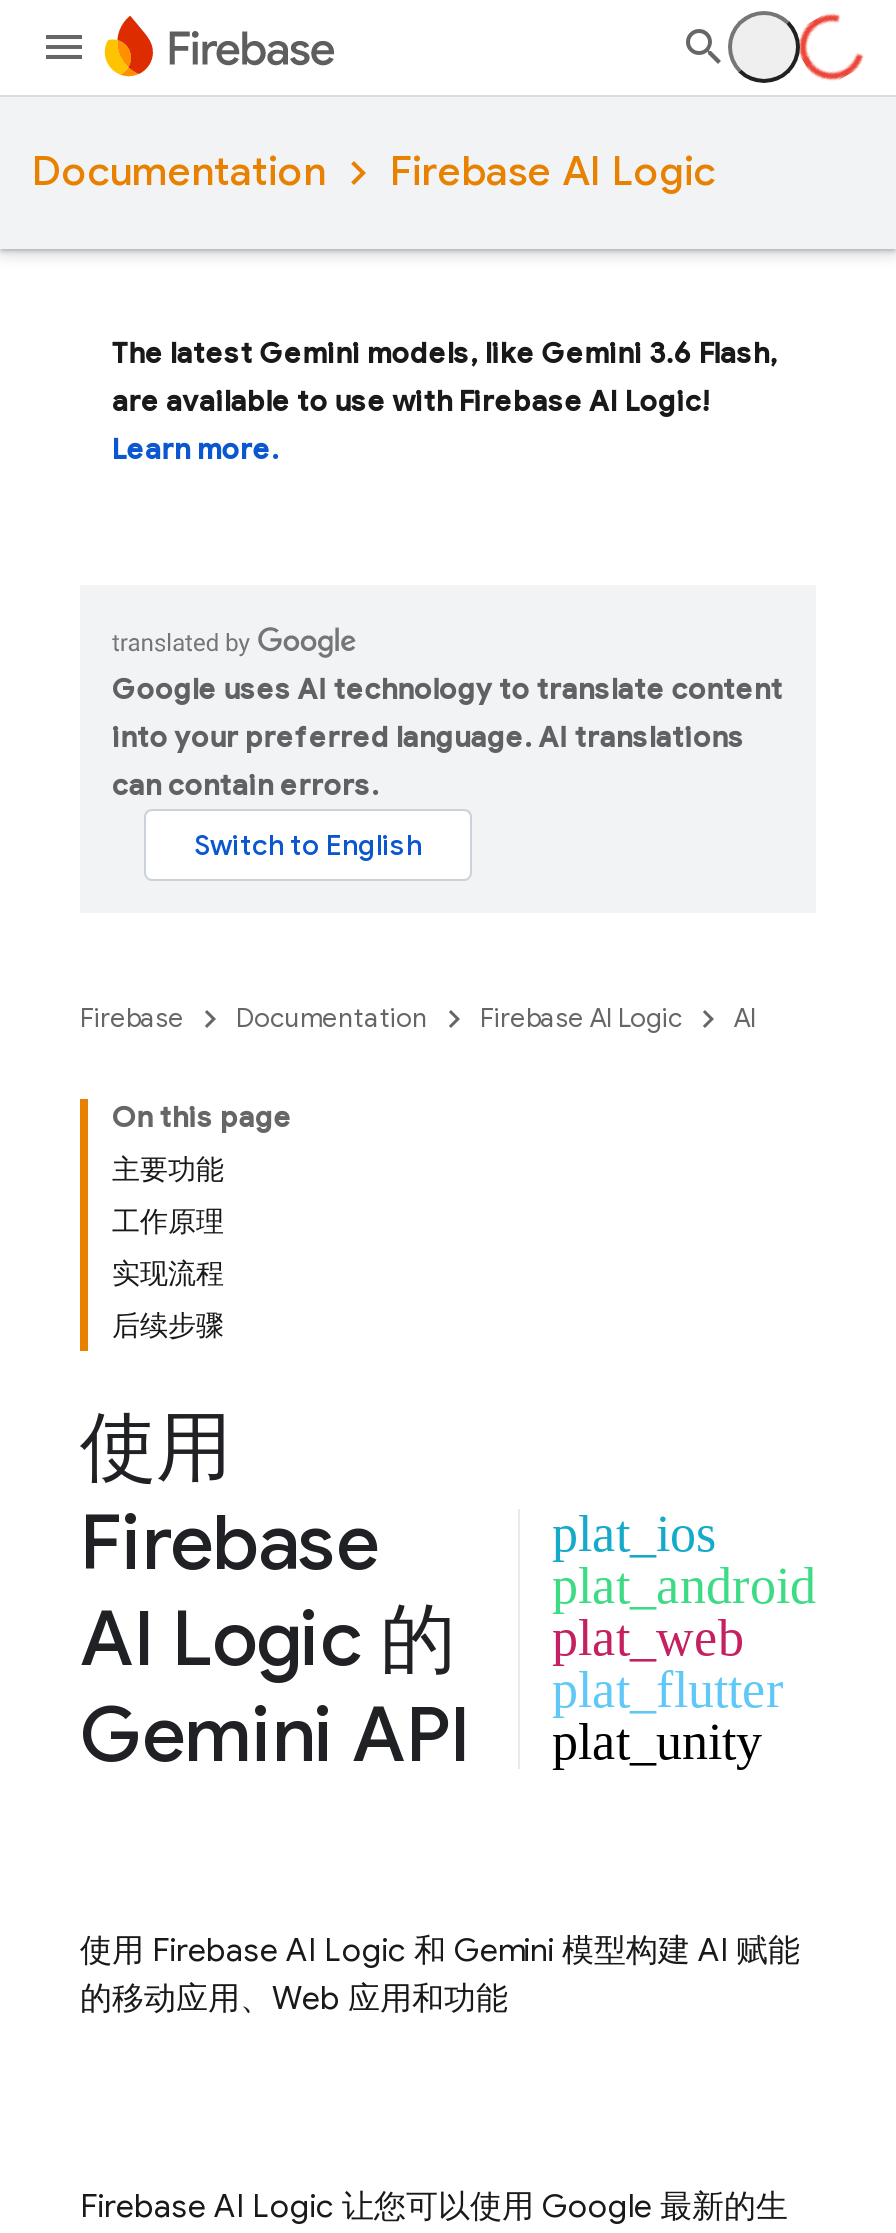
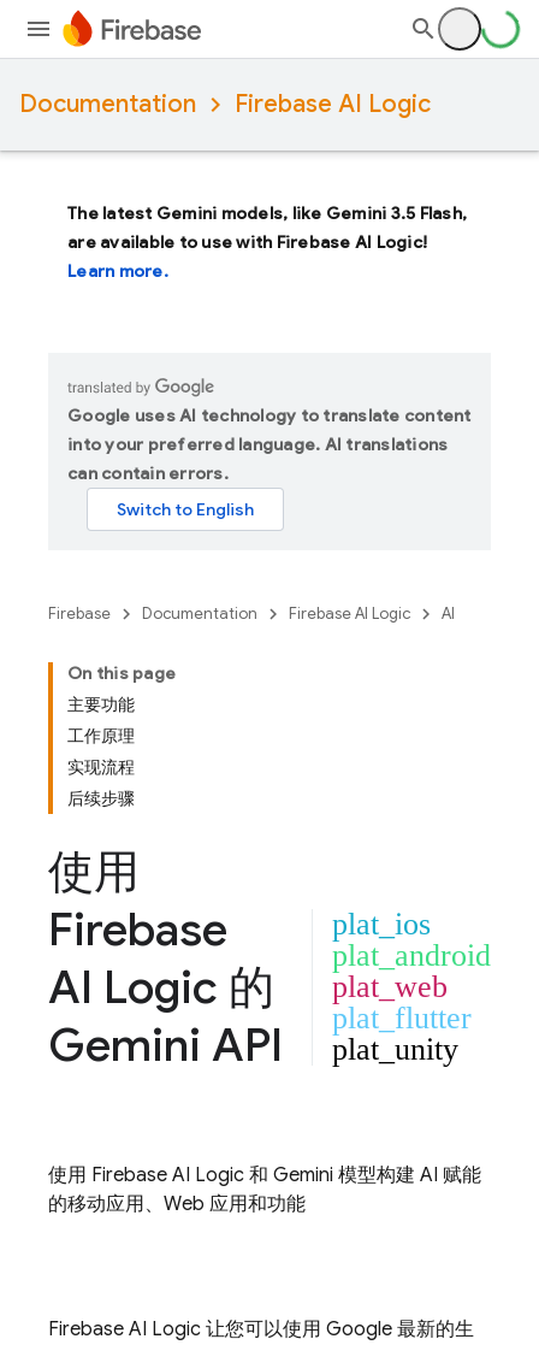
[798,13,864,81] [image] -> [480,10,521,49] [image]
[112,335,778,371] The latest Gemini models, like Gemini 3.6 Flash, -> [67,202,467,224] The latest Gemini models, like Gemini 3.5 Flash,

